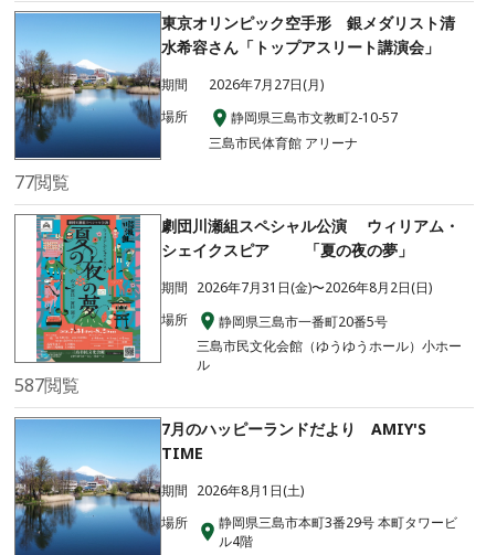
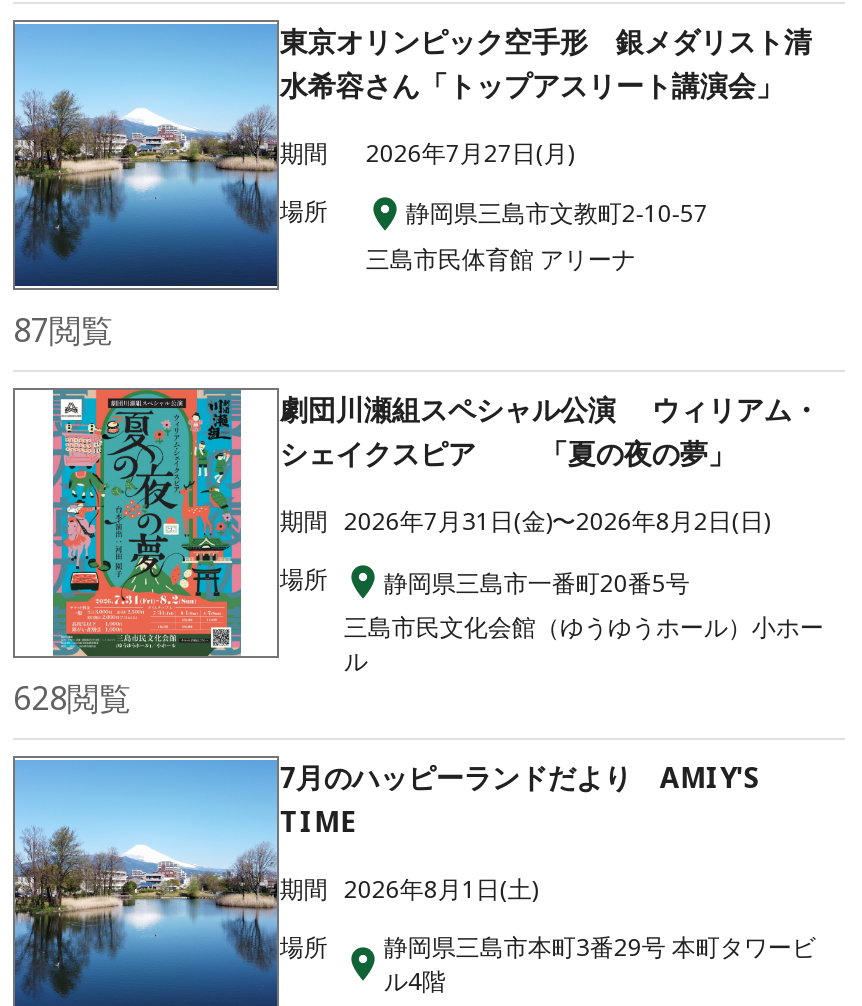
[14,170,70,194] 77閲覧 -> [13,308,113,352] 87閲覧
[14,373,80,398] 587閲覧 -> [13,677,131,721] 628閲覧

